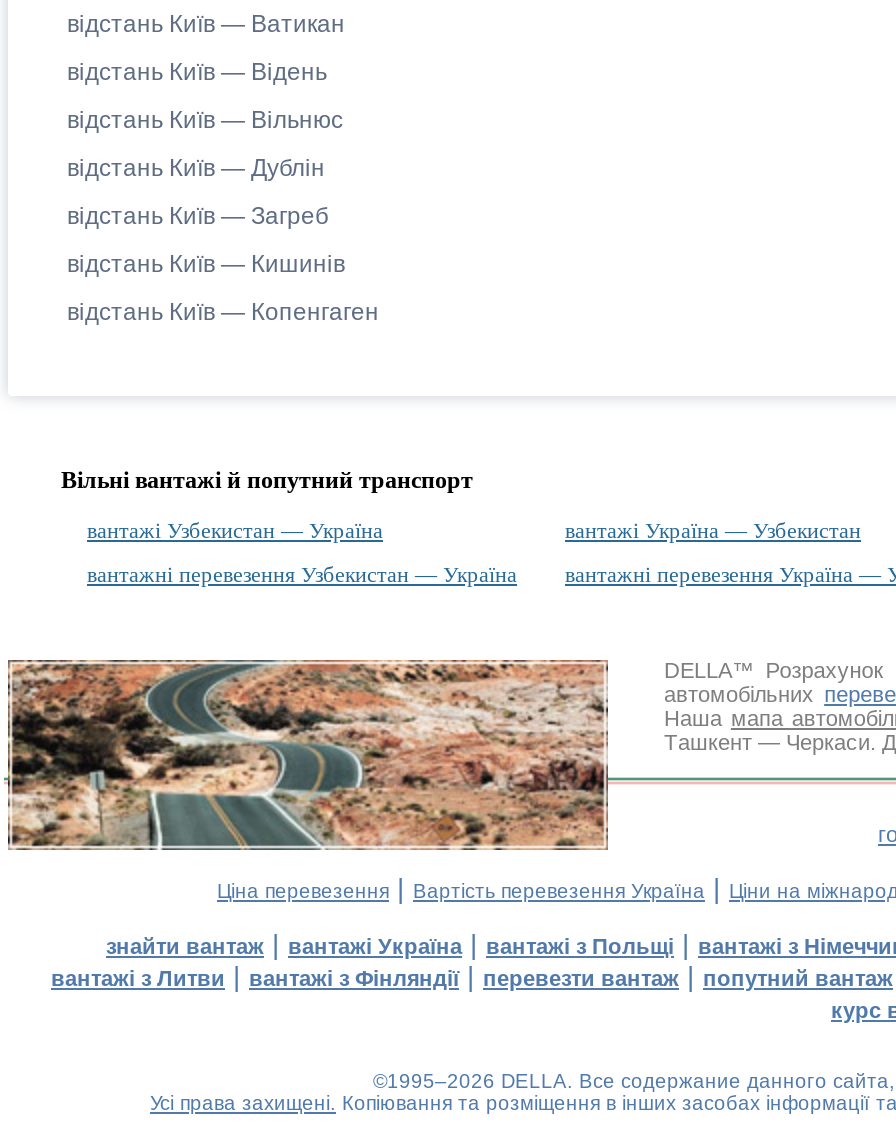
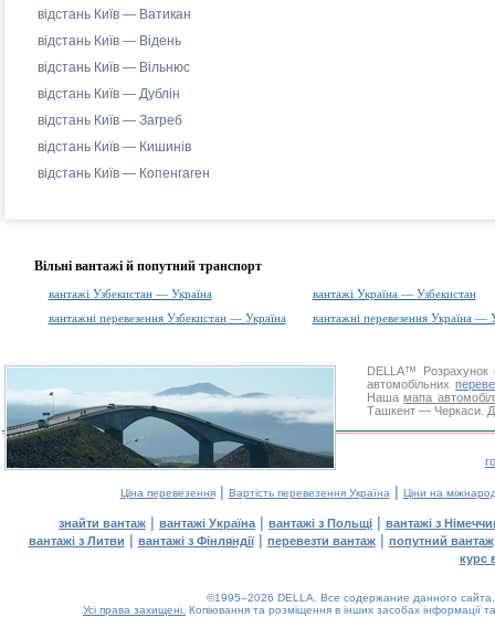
[6,658,610,852] [image] -> [4,365,336,470] [image]

